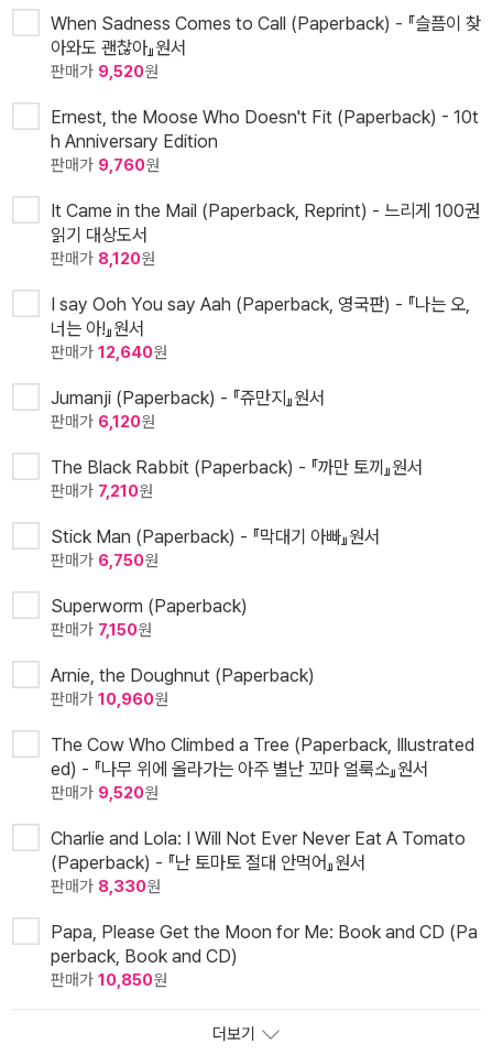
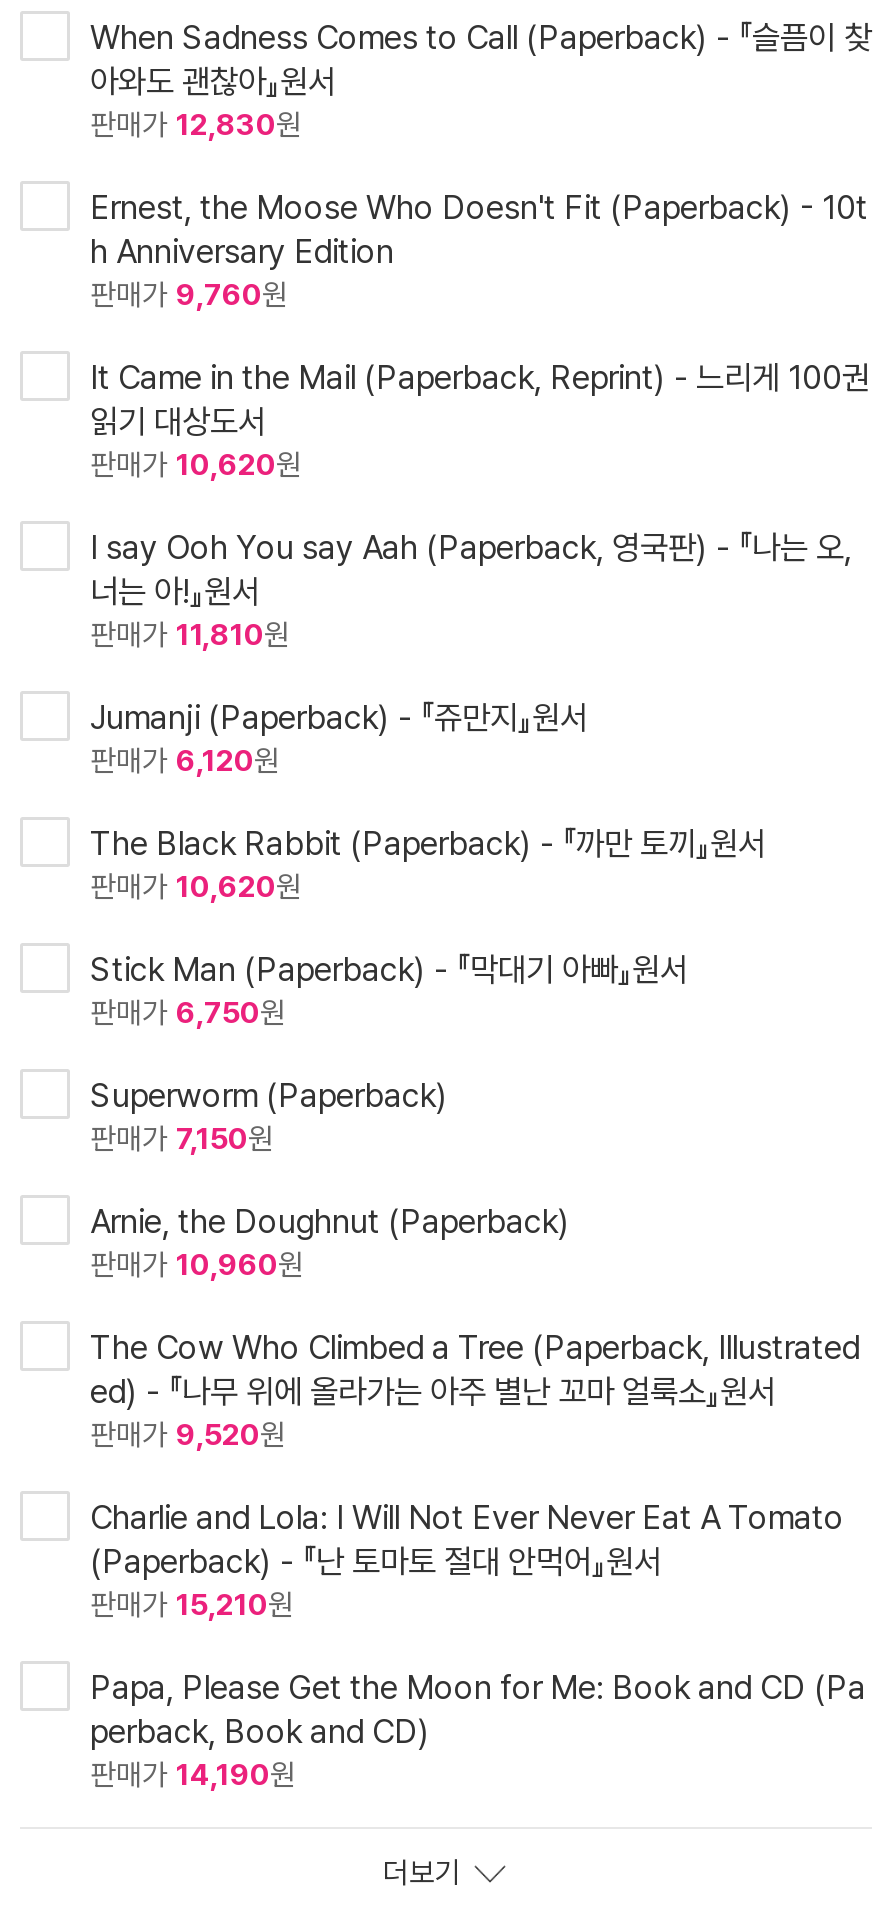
[51,62,158,82] 판매가 9,520원 -> [90,108,302,144] 판매가 12,830원
[51,249,155,269] 판매가 8,120원 -> [90,448,302,484] 판매가 10,620원
[51,343,167,363] 판매가 12,640원 -> [90,618,290,654] 판매가 11,810원
[51,482,153,501] 판매가 7,210원 -> [90,870,302,906] 판매가 10,620원
[51,877,161,897] 판매가 8,330원 -> [90,1588,294,1624] 판매가 15,210원
[51,971,167,990] 판매가 10,850원 -> [90,1758,296,1794] 판매가 14,190원

